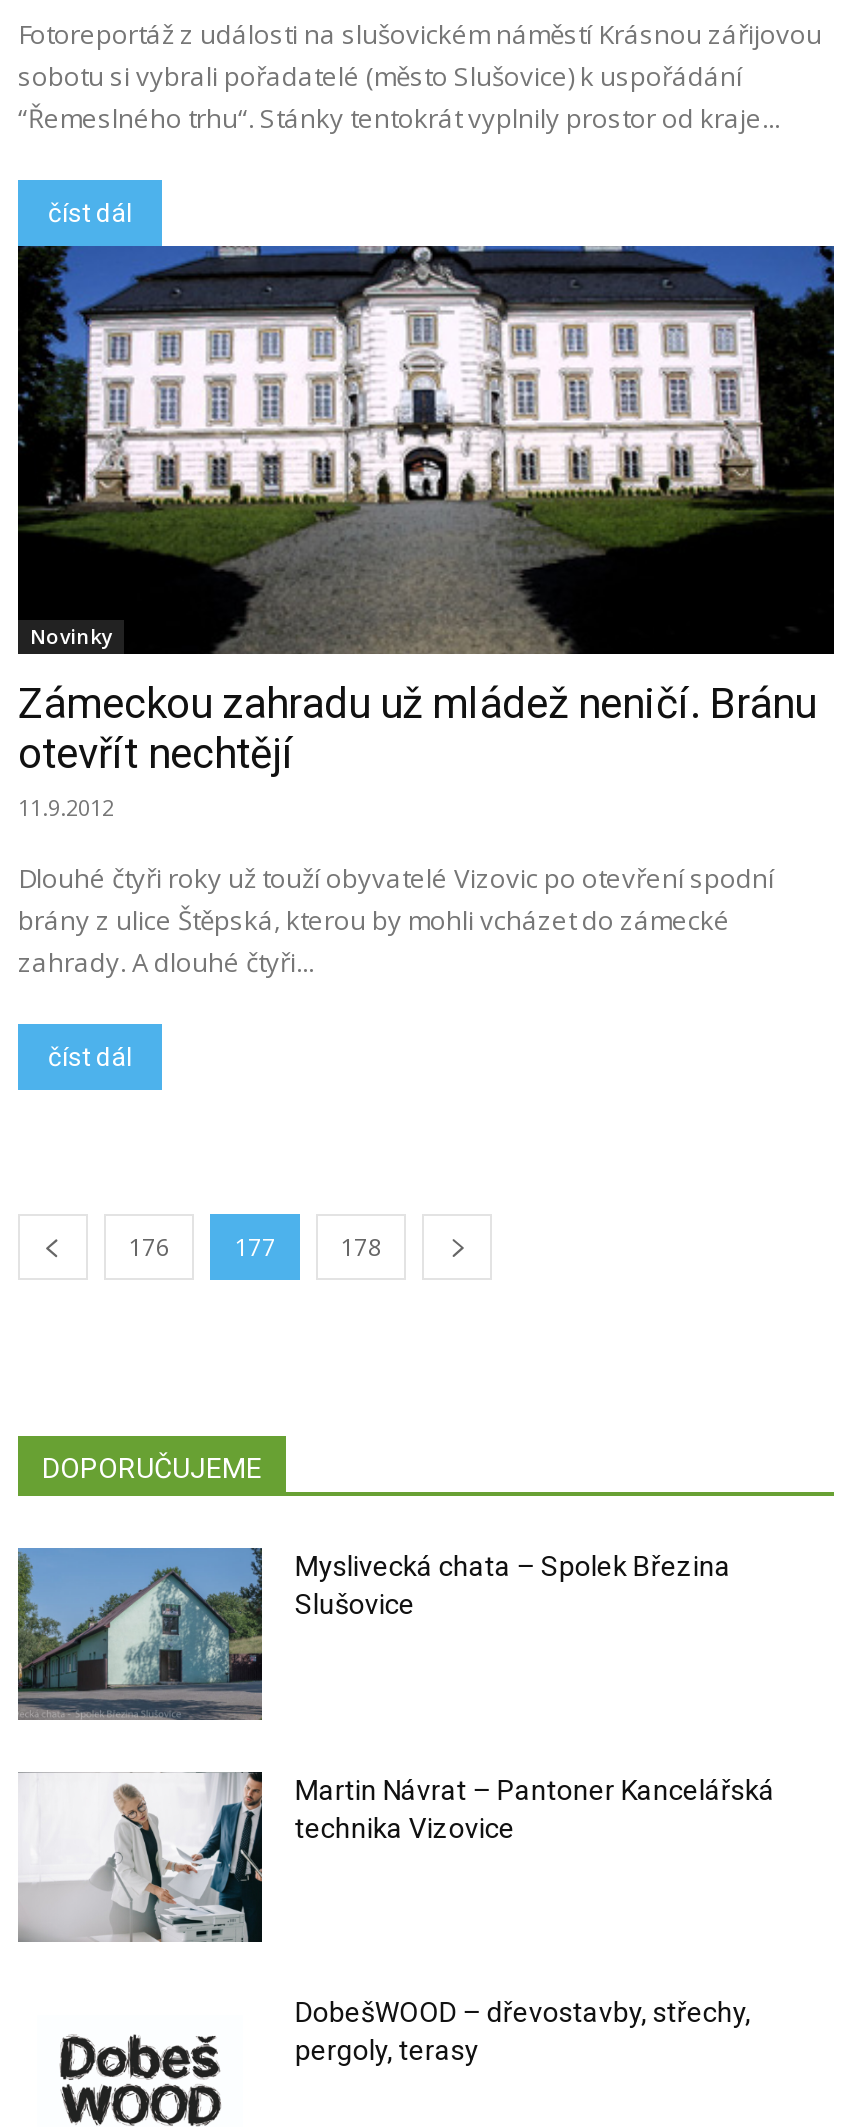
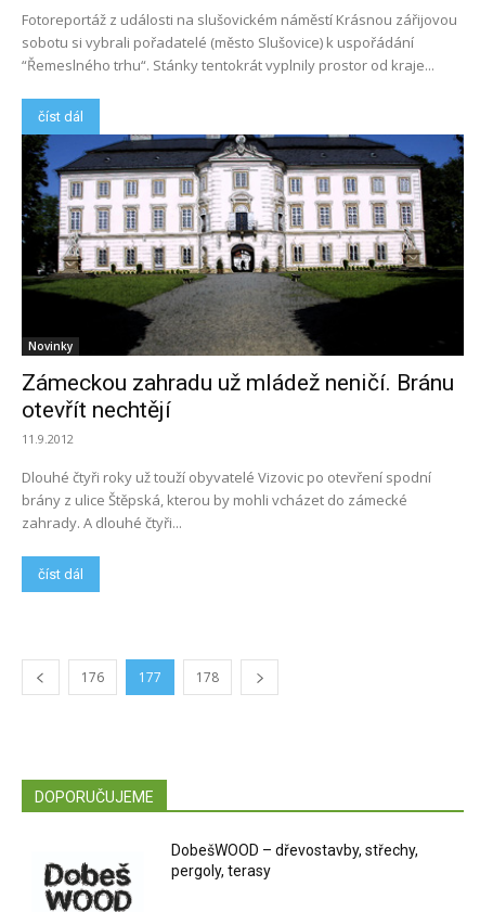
[16,1546,731,1722] [image] | Myslivecká chata – Spolek Březina | Slušovice -> none
[18,1770,775,1944] [image] | Martin Návrat – Pantoner Kancelářská | technika Vizovice -> none

